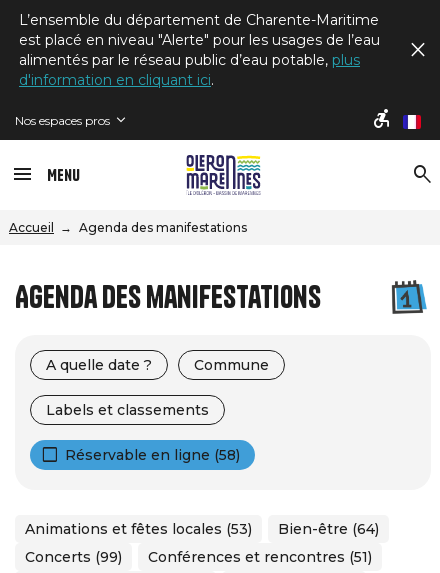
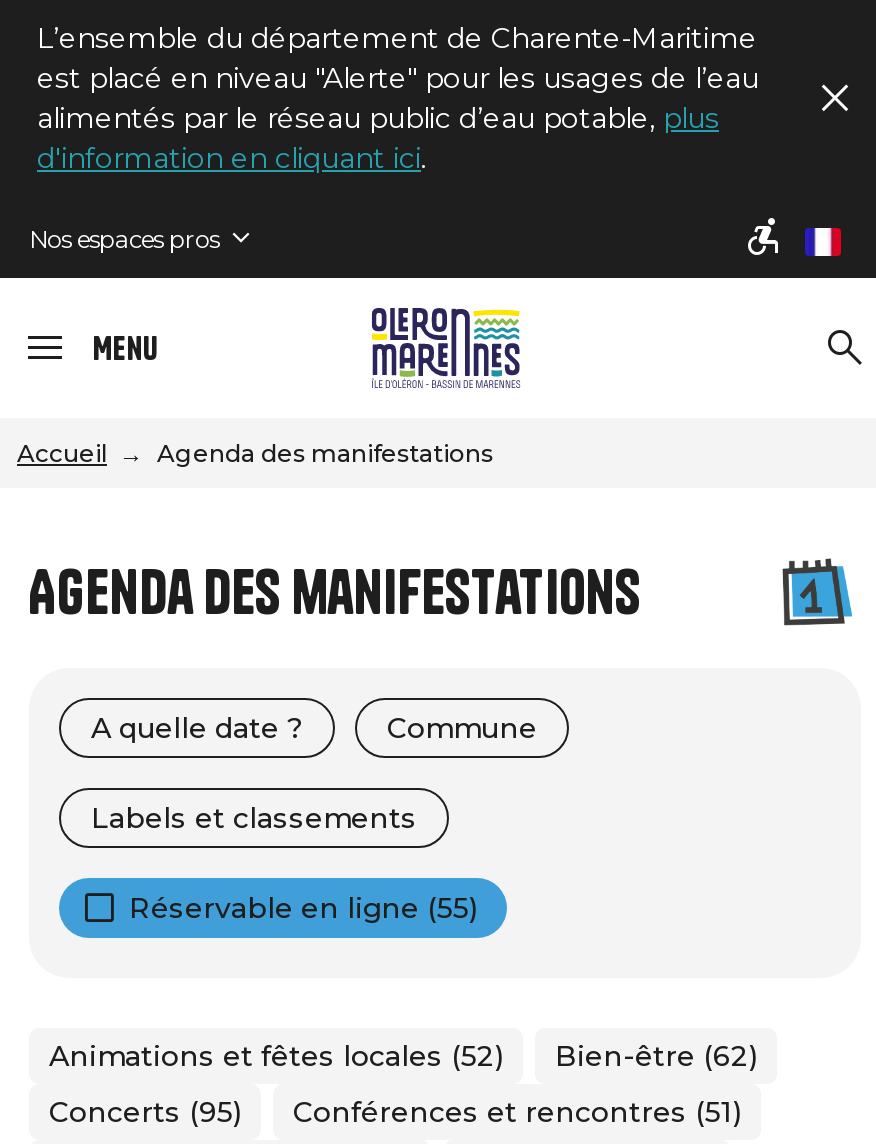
[65,446,240,464] Réservable en ligne (58) -> [129,890,477,926] Réservable en ligne (55)
[25,520,252,538] Animations et fêtes locales (53) -> [49,1038,503,1074] Animations et fêtes locales (52)
[278,520,379,538] Bien-être (64) -> [555,1038,757,1074] Bien-être (62)
[25,548,372,566] Concerts (99) Conférences et rencontres (51) -> [49,1094,741,1130] Concerts (95) Conférences et rencontres (51)

